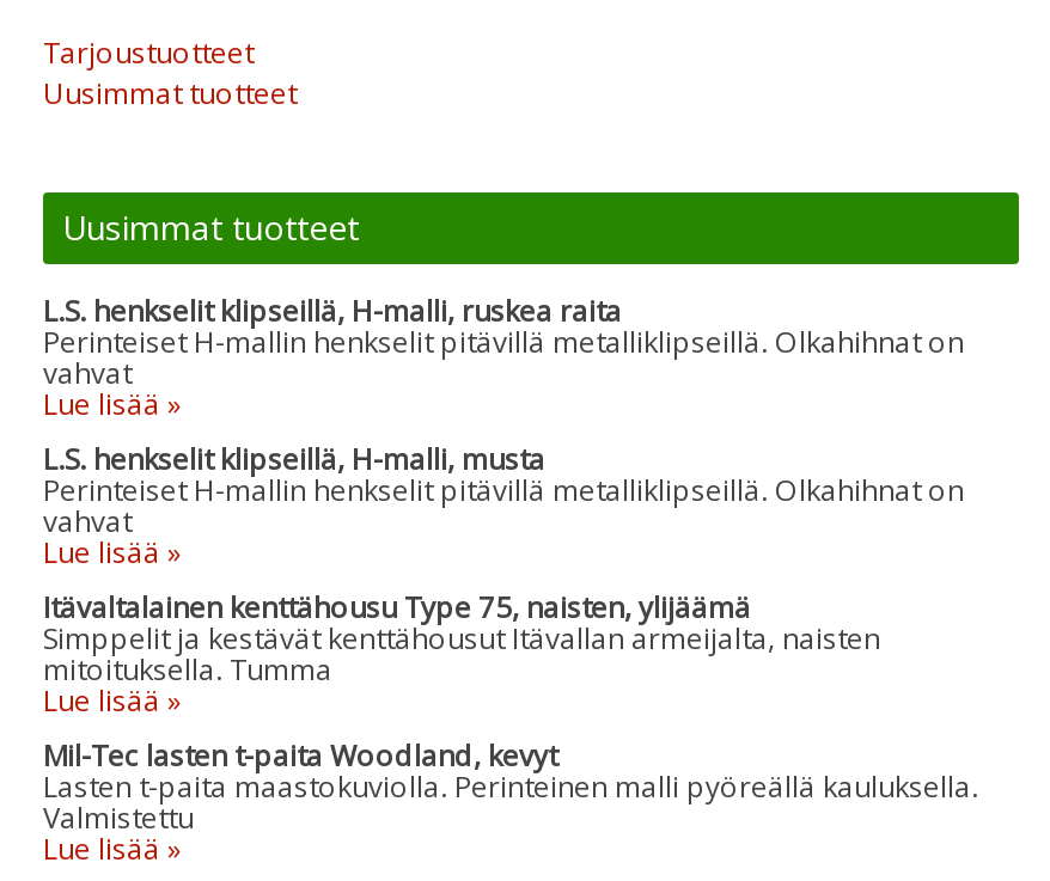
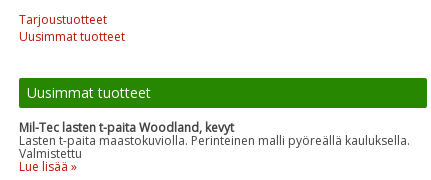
[43,290,964,721] L.S. henkselit klipseillä, H-malli, ruskea raita | Perinteiset H-mallin henkselit pitävillä metalliklipseillä. Olkahihnat on | vahvat | Lue lisää » | L.S. henkselit klipseillä, H-malli, musta | Perinteiset H-mallin henkselit pitävillä metalliklipseillä. Olkahihnat on | vahvat | Lue lisää » | Itävaltalainen kenttähousu Type 75, naisten, ylijäämä | Simppelit ja kestävät kenttähousut Itävallan armeijalta, naisten | mitoituksella. Tumma | Lue lisää » -> none

